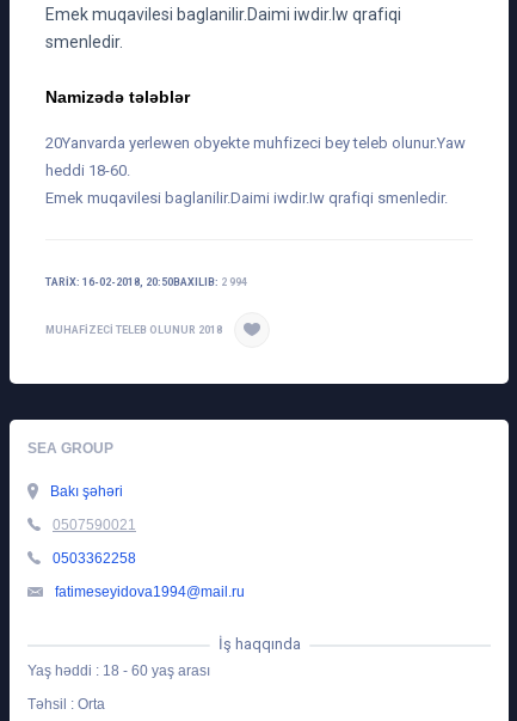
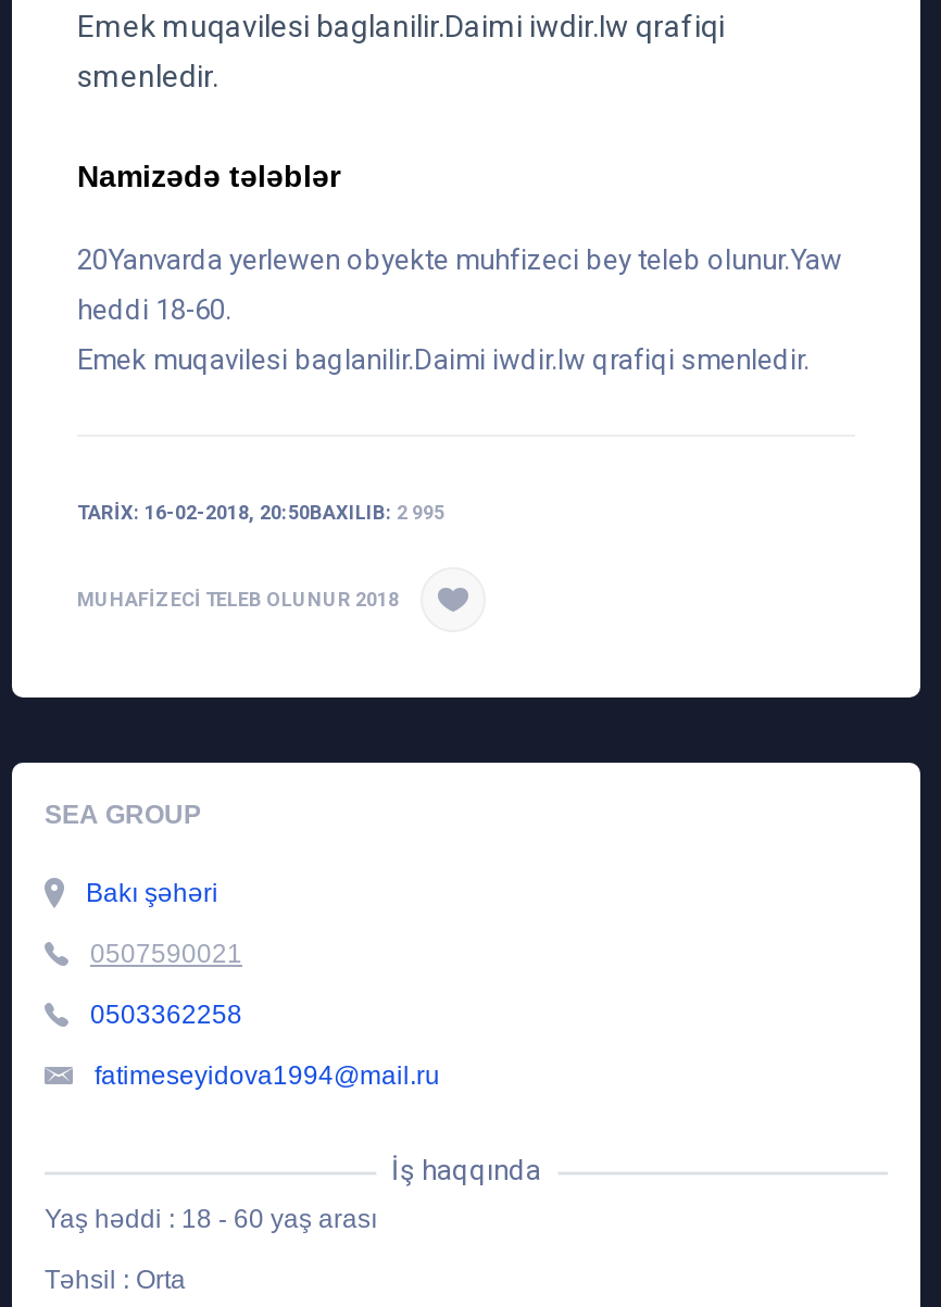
[45,276,247,288] TARIX: 16-02-2018, 20:50BAXILIB: 2 994 -> [77,502,444,524] TARIX: 16-02-2018, 20:50BAXILIB: 2 995

